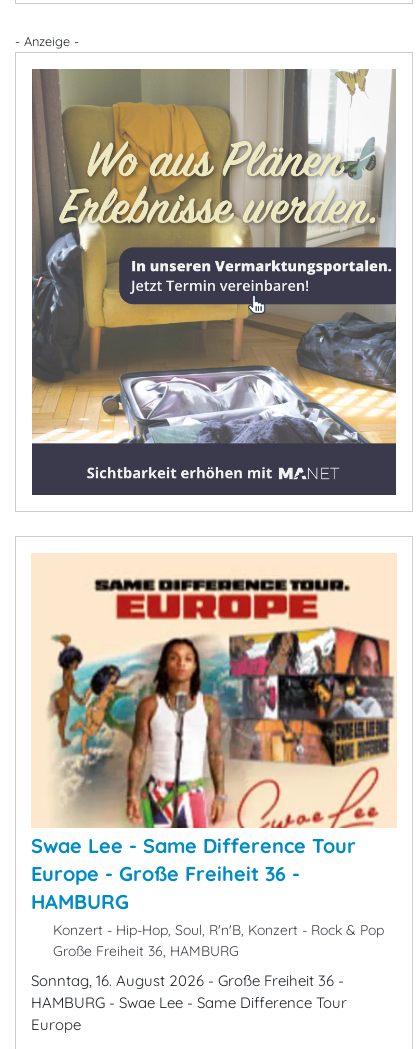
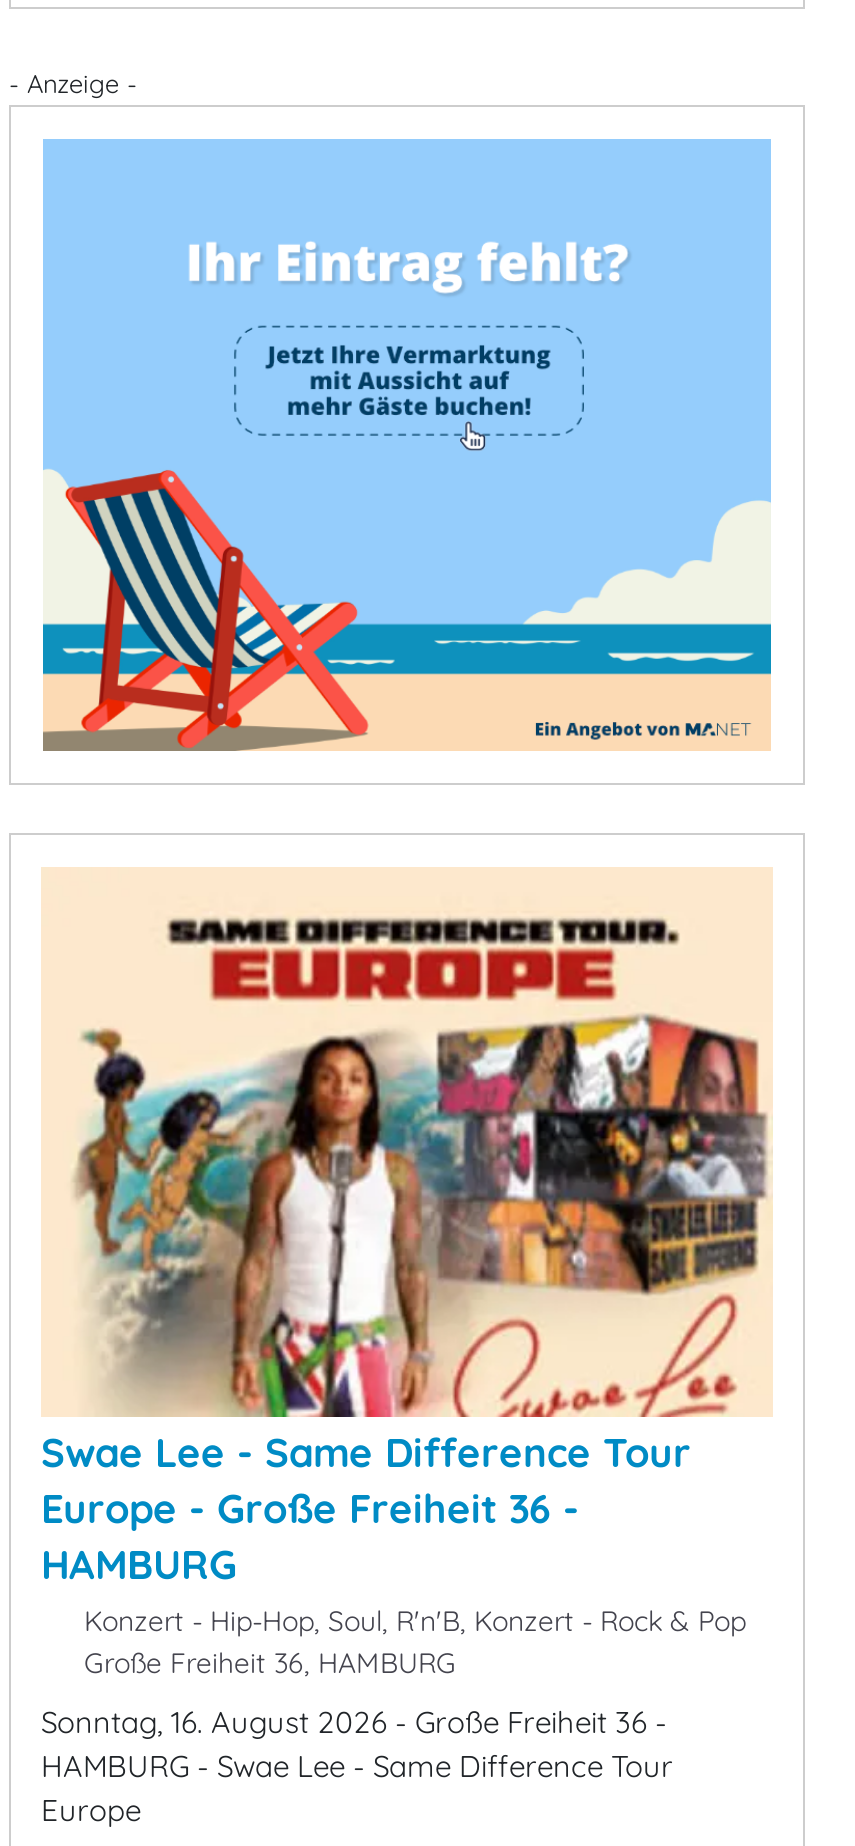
[31,68,397,496] [image] -> [41,139,773,753] [image]

